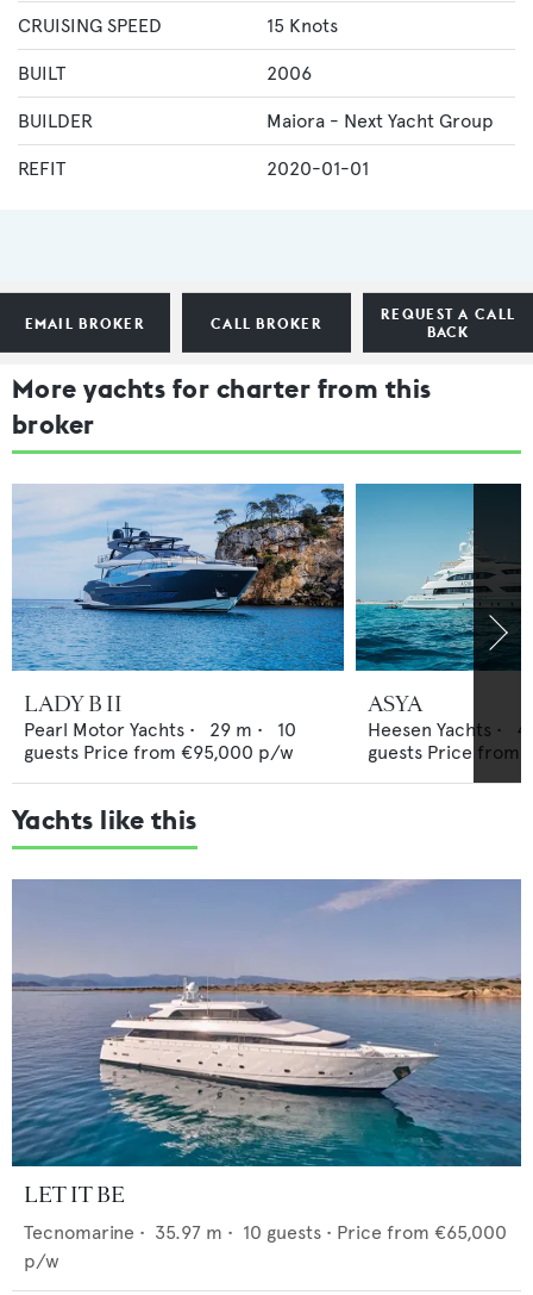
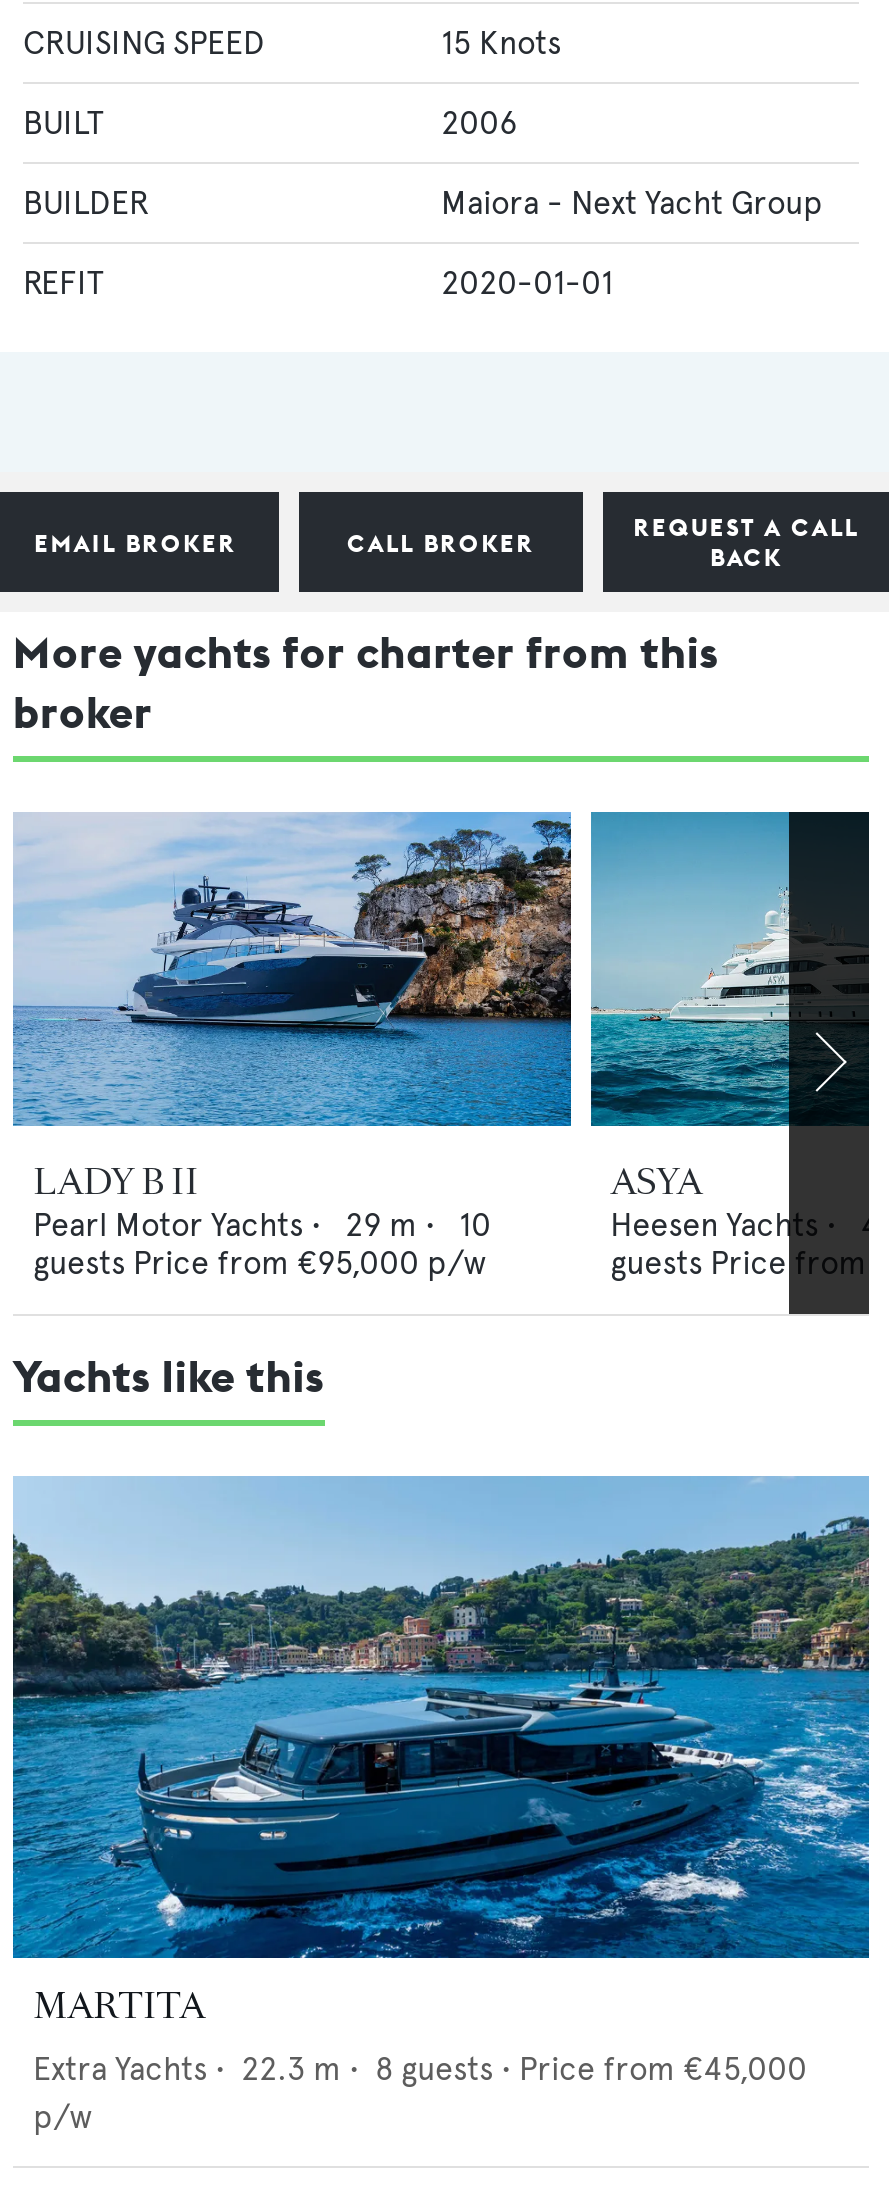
[11,879,522,1243] [image] | LET IT BE | Tecnomarine • 35.97 m • 10 guests • Price from €65,000 -> [11,1476,871,2087] [image] | MARTITA | Extra Yachts • 22.3 m • 8 guests • Price from €45,000

